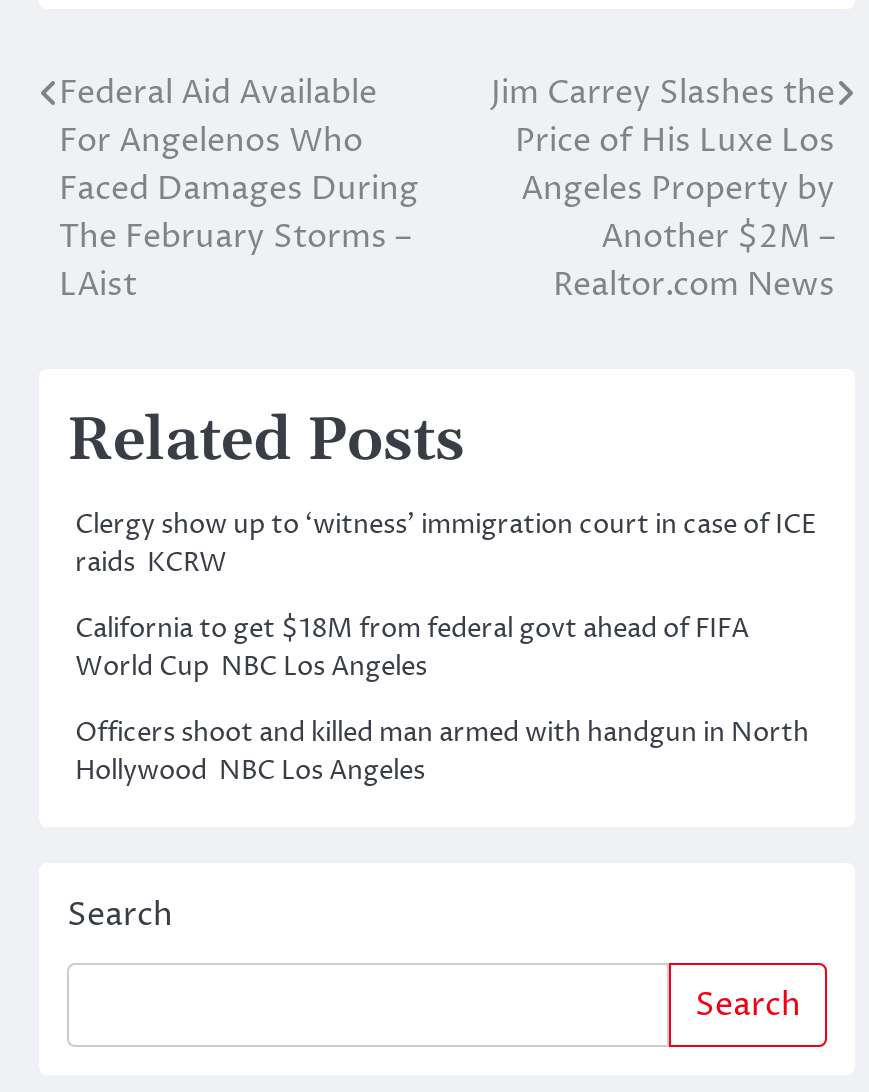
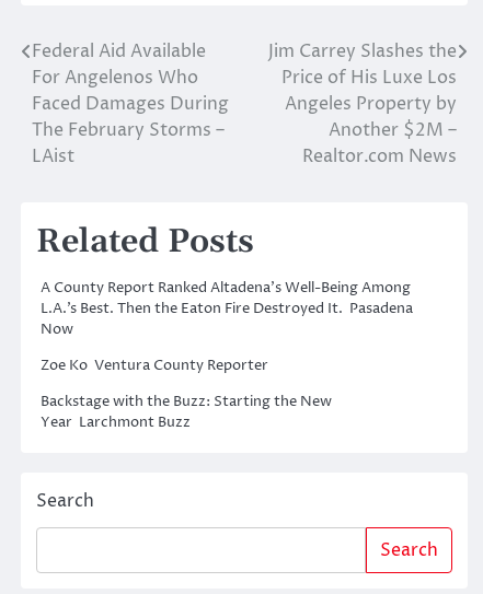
[75,508,817,582] Clergy show up to ‘witness’ immigration court in case of ICE | raids KCRW -> [41,278,413,339] A County Report Ranked Altadena’s Well-Being Among | L.A.’s Best. Then the Eaton Fire Destroyed It. Pasadena | Now
[75,612,749,686] California to get $18M from federal govt ahead of FIFA | World Cup NBC Los Angeles -> [41,356,268,376] Zoe Ko Ventura County Reporter
[75,716,809,790] Officers shoot and killed man armed with handgun in North | Hollywood NBC Los Angeles -> [41,392,332,432] Backstage with the Buzz: Starting the New | Year Larchmont Buzz

